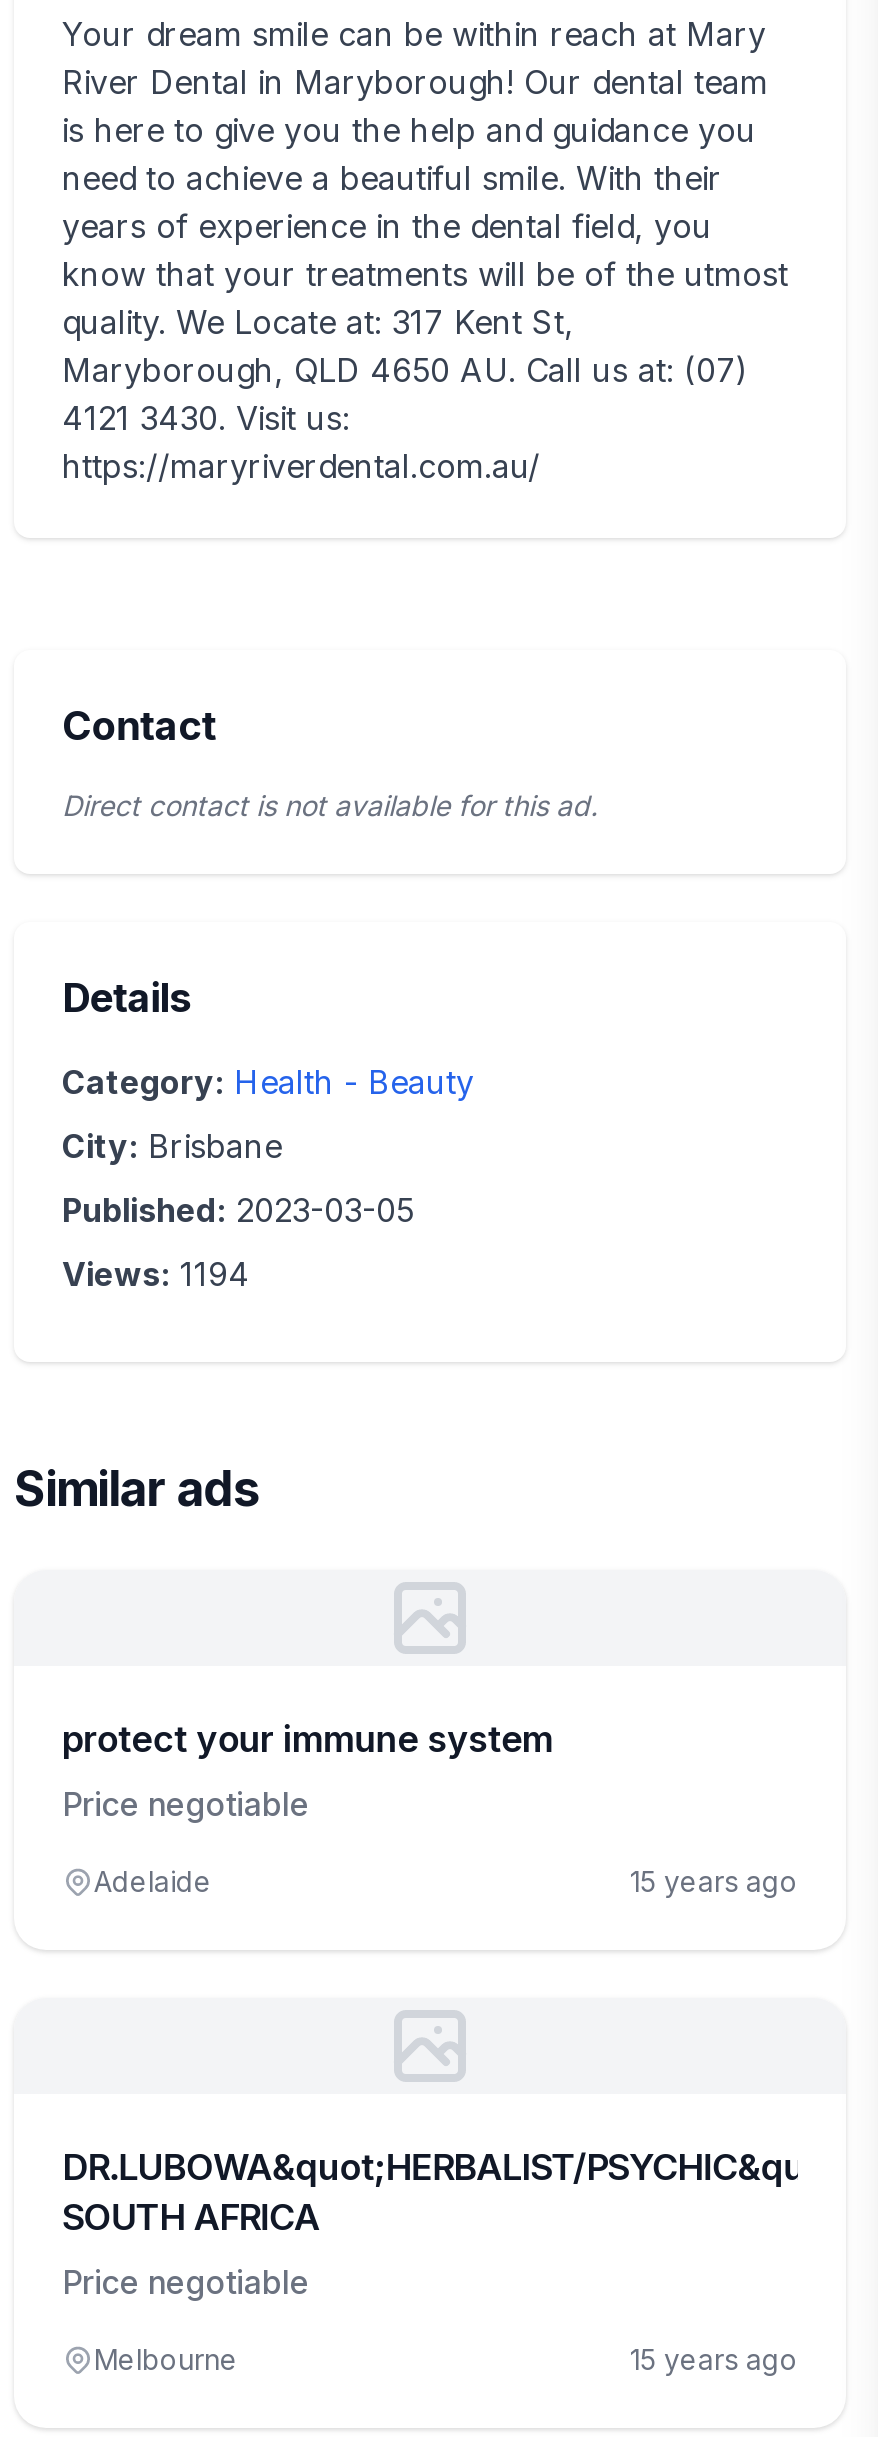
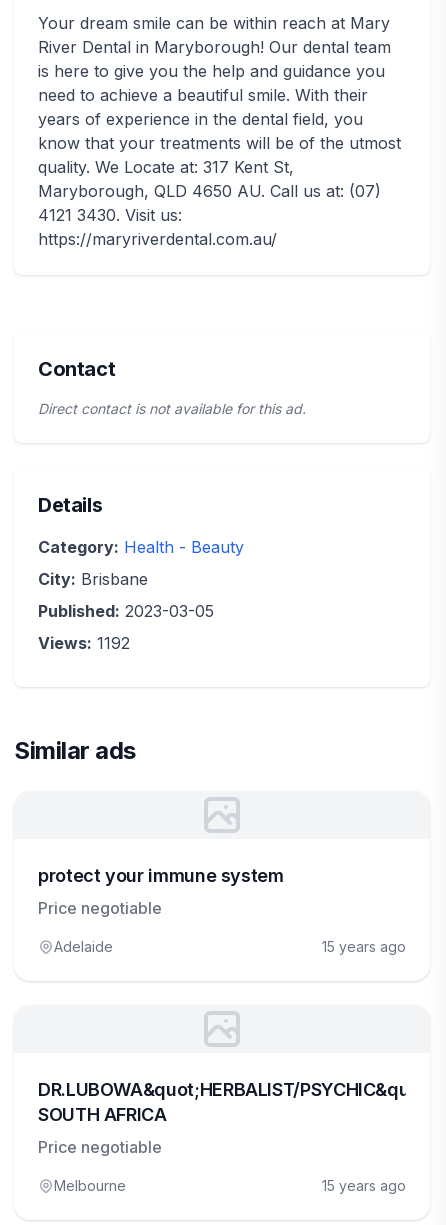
[62,1254,250,1294] Views: 1194 -> [38,633,130,653] Views: 1192

